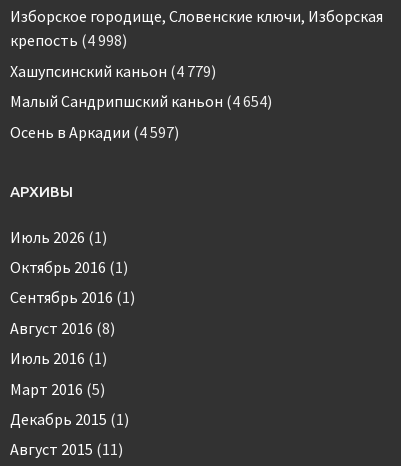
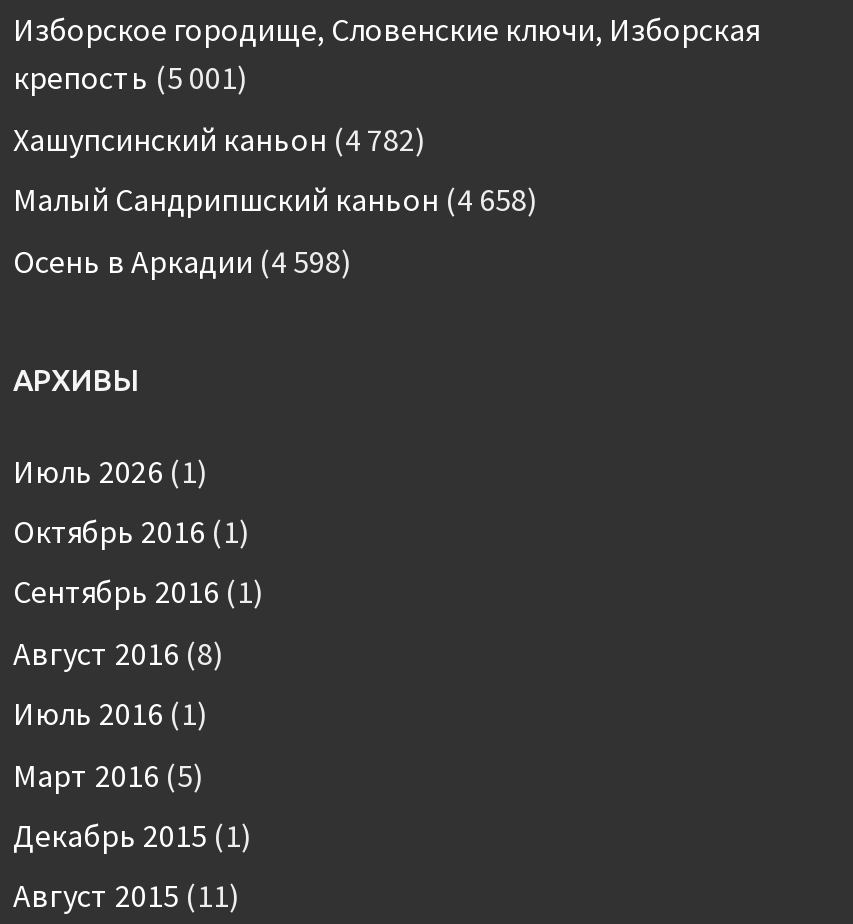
[10,30,127,50] крепость (4 998) -> [13,58,247,98] крепость (5 001)
[10,61,216,81] Хашупсинский каньон (4 779) -> [13,119,425,159] Хашупсинский каньон (4 782)
[10,91,272,111] Малый Сандрипшский каньон (4 654) -> [13,179,537,219] Малый Сандрипшский каньон (4 658)
[10,122,179,142] Осень в Аркадии (4 597) -> [13,240,351,280] Осень в Аркадии (4 598)

